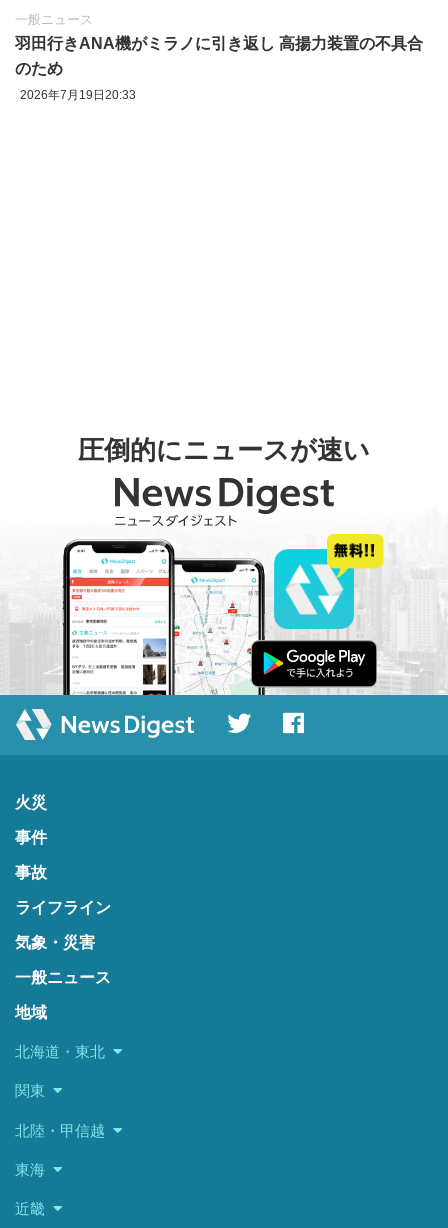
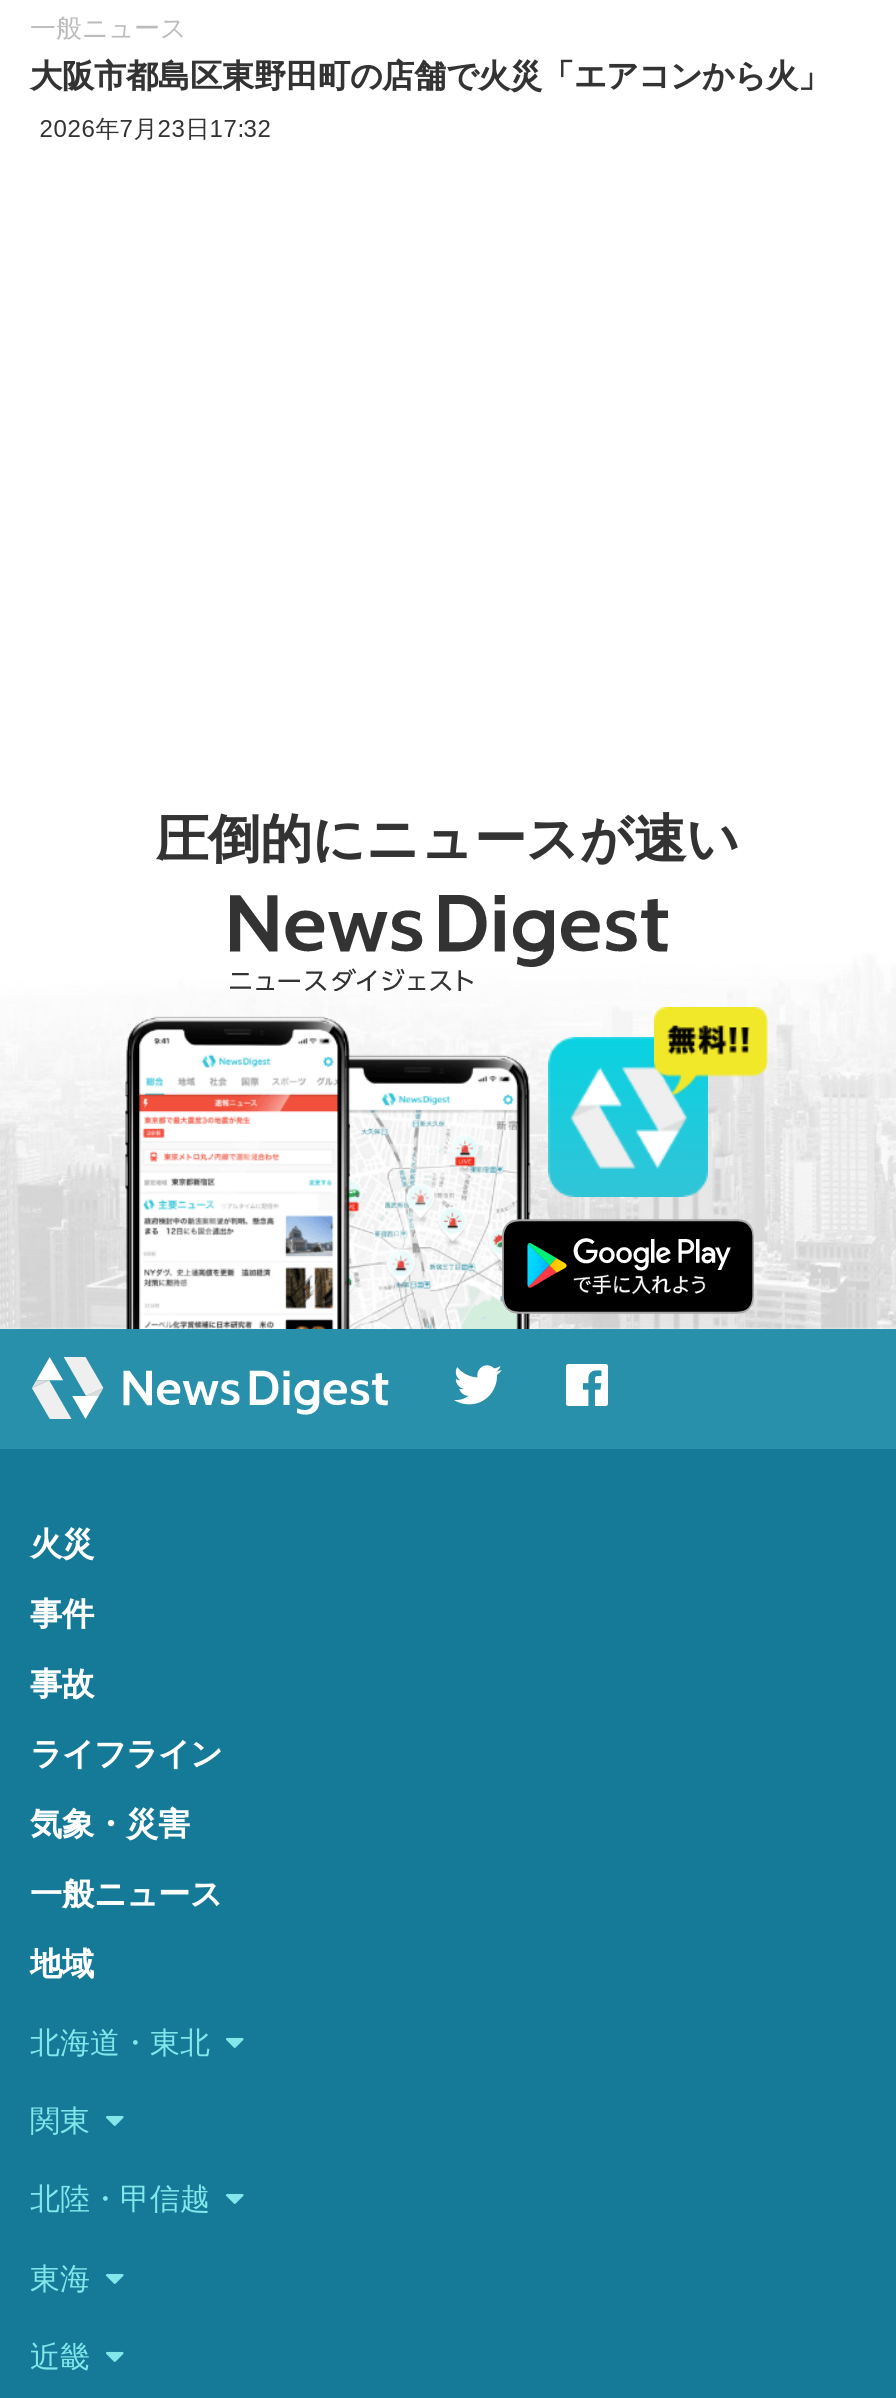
[15,35,423,102] 羽田行きANA機がミラノに引き返し 高揚力装置の不具合 | のため | 2026年7月19日20:33 -> [30,59,830,142] 大阪市都島区東野田町の店舗で火災「エアコンから火」 | 2026年7月23日17:32

